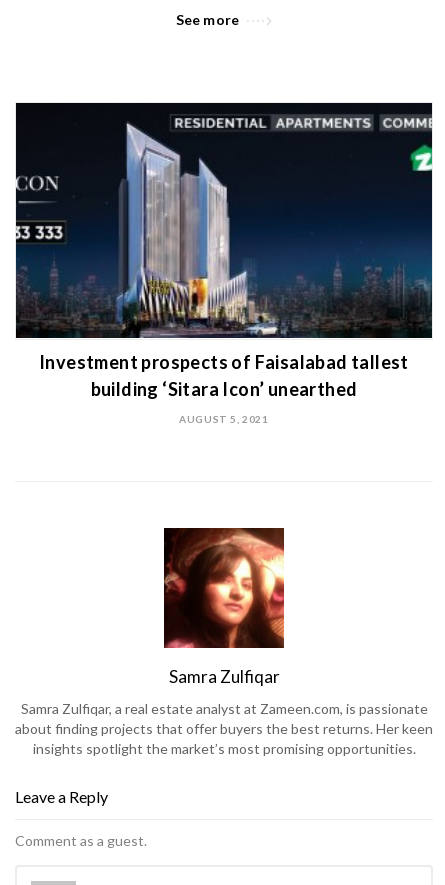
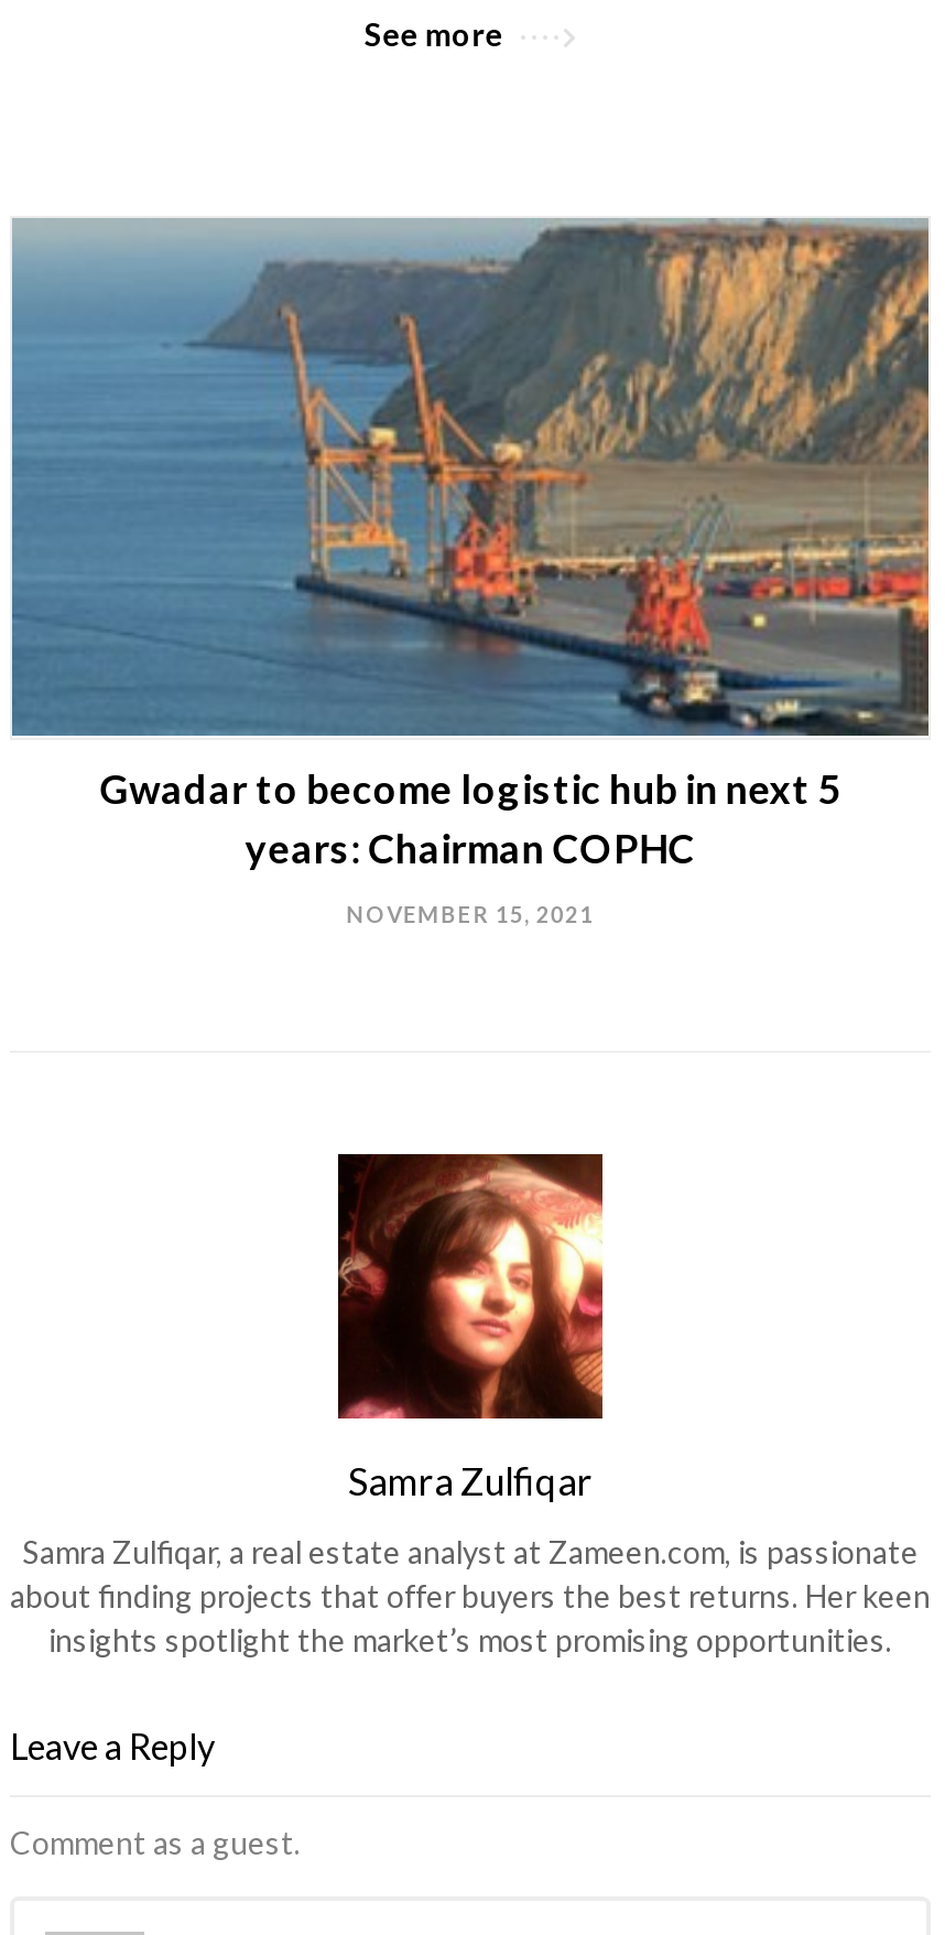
[15,103,433,400] [image] | Investment prospects of Faisalabad tallest | building ‘Sitara Icon’ unearthed -> [10,220,931,873] [image] | Gwadar to become logistic hub in next 5 | years: Chairman COPHC
[179,413,269,425] AUGUST 5, 2021 -> [347,902,594,928] NOVEMBER 15, 2021

